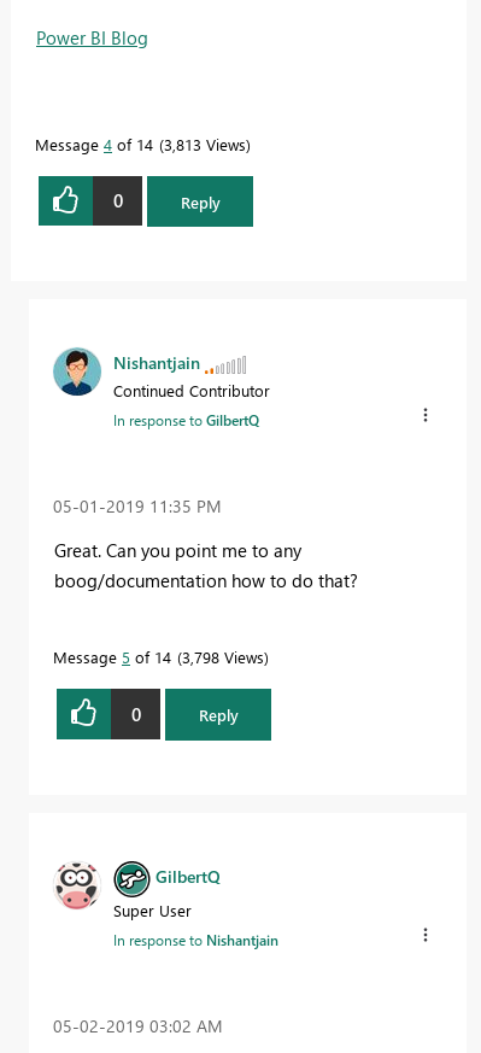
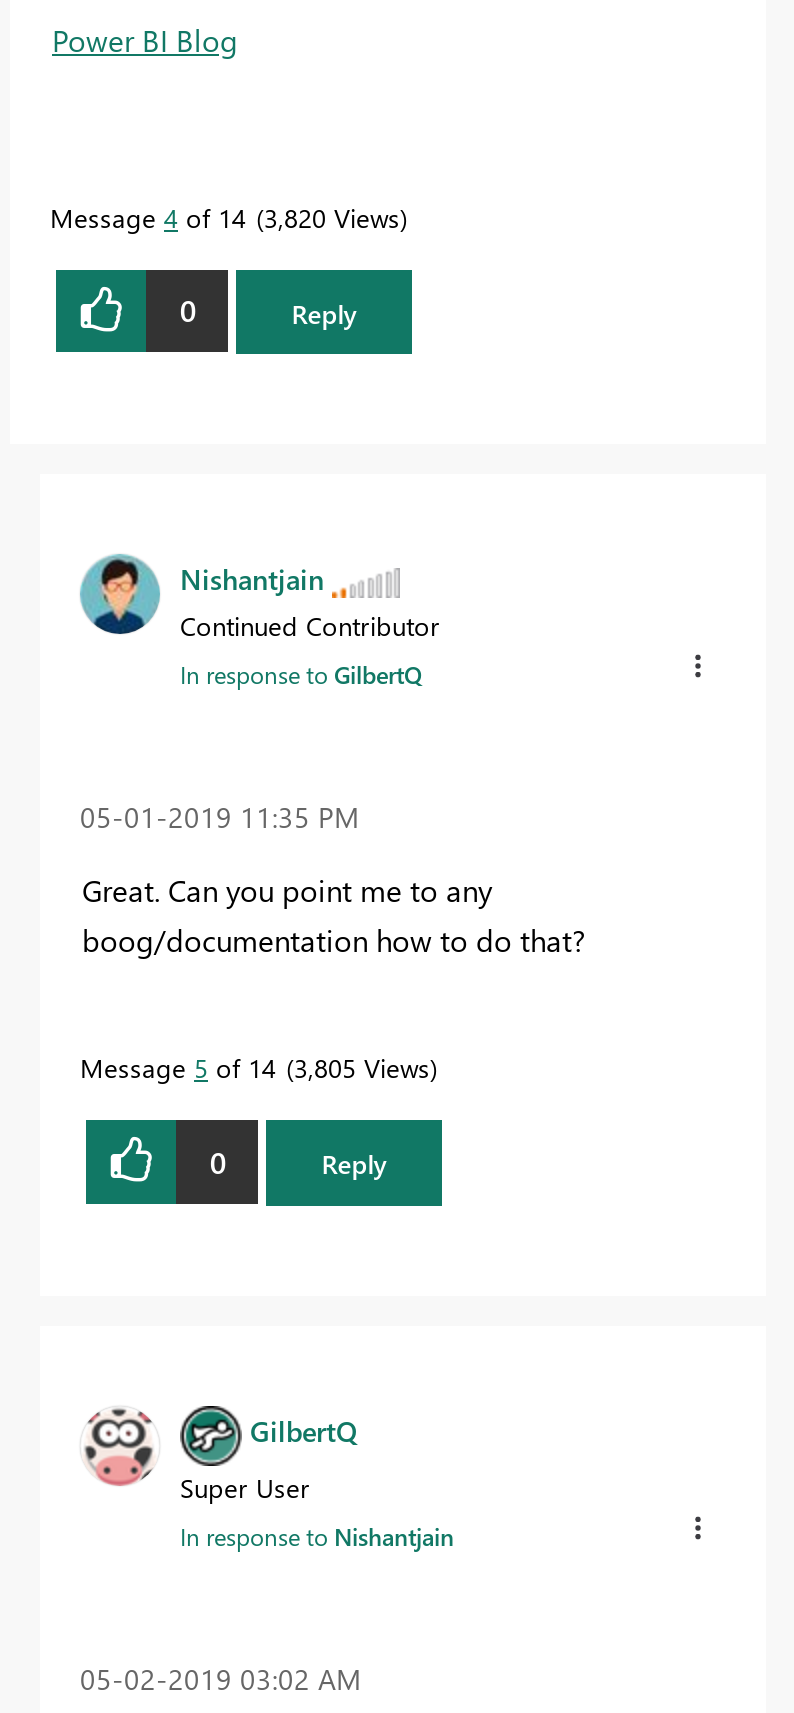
[35,134,246,154] Message 4 of 14 3,813 Views -> [50,200,400,234] Message 4 of 14 3,820 Views
[53,647,264,668] Message 5 of 14 3,798 Views -> [80,1051,430,1085] Message 5 of 14 3,805 Views

